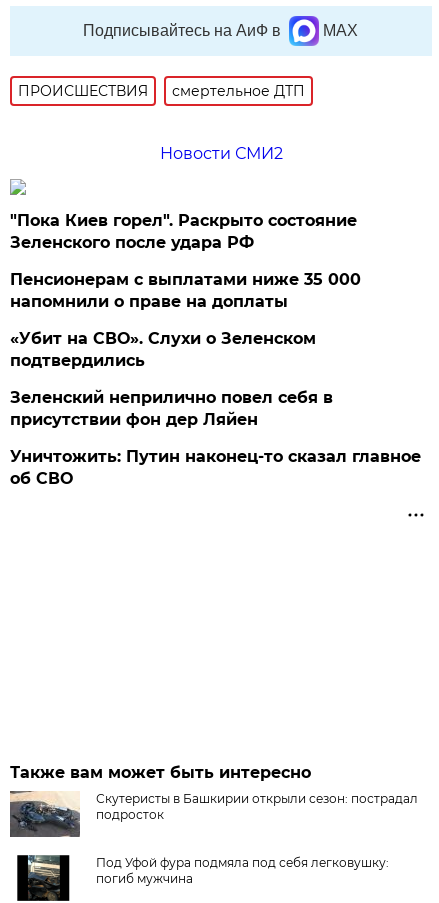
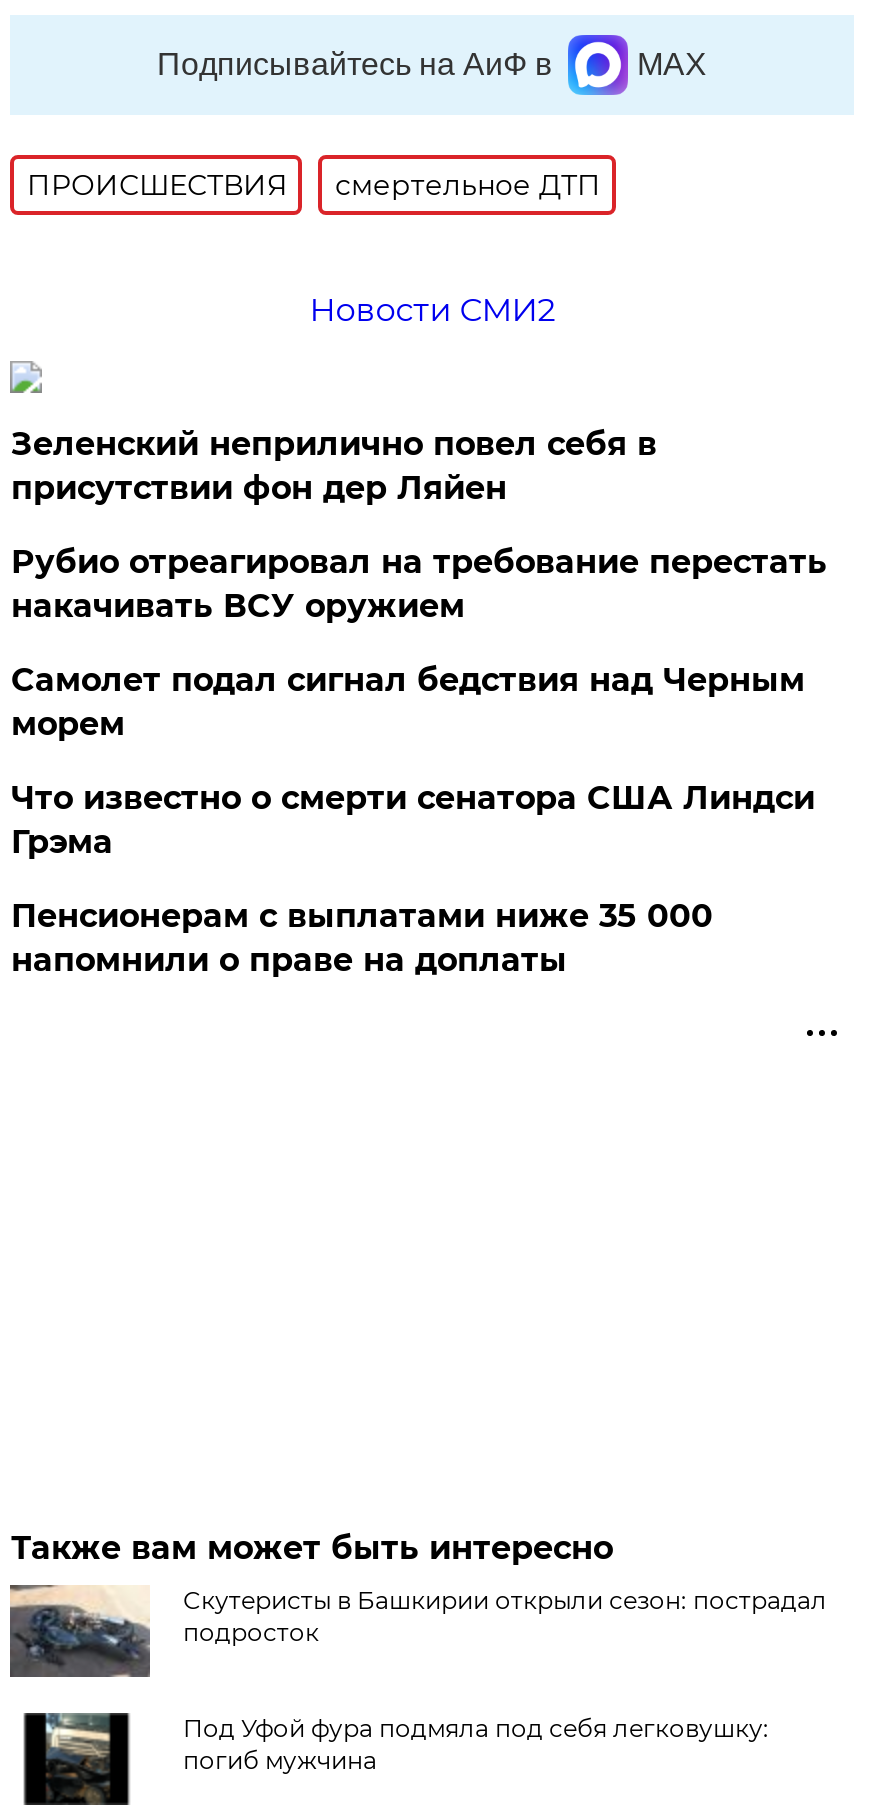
[10,211,357,252] "Пока Киев горел". Раскрыто состояние | Зеленского после удара РФ -> [11,543,827,861] Рубио отреагировал на требование перестать | накачивать ВСУ оружием | Самолет подал сигнал бедствия над Черным | морем | Что известно о смерти сенатора США Линдси | Грэма
moved [10,270,361,311] -> [11,897,713,979]: Пенсионерам с выплатами ниже 35 000 | напомнили о праве на доплаты
[10,329,421,488] «Убит на СВО». Слухи о Зеленском | подтвердились | Уничтожить: Путин наконец-то сказал главное | об СВО -> none
moved [10,388,333,429] -> [11,425,657,507]: Зеленский неприлично повел cебя в | присутствии фон дер Ляйен

